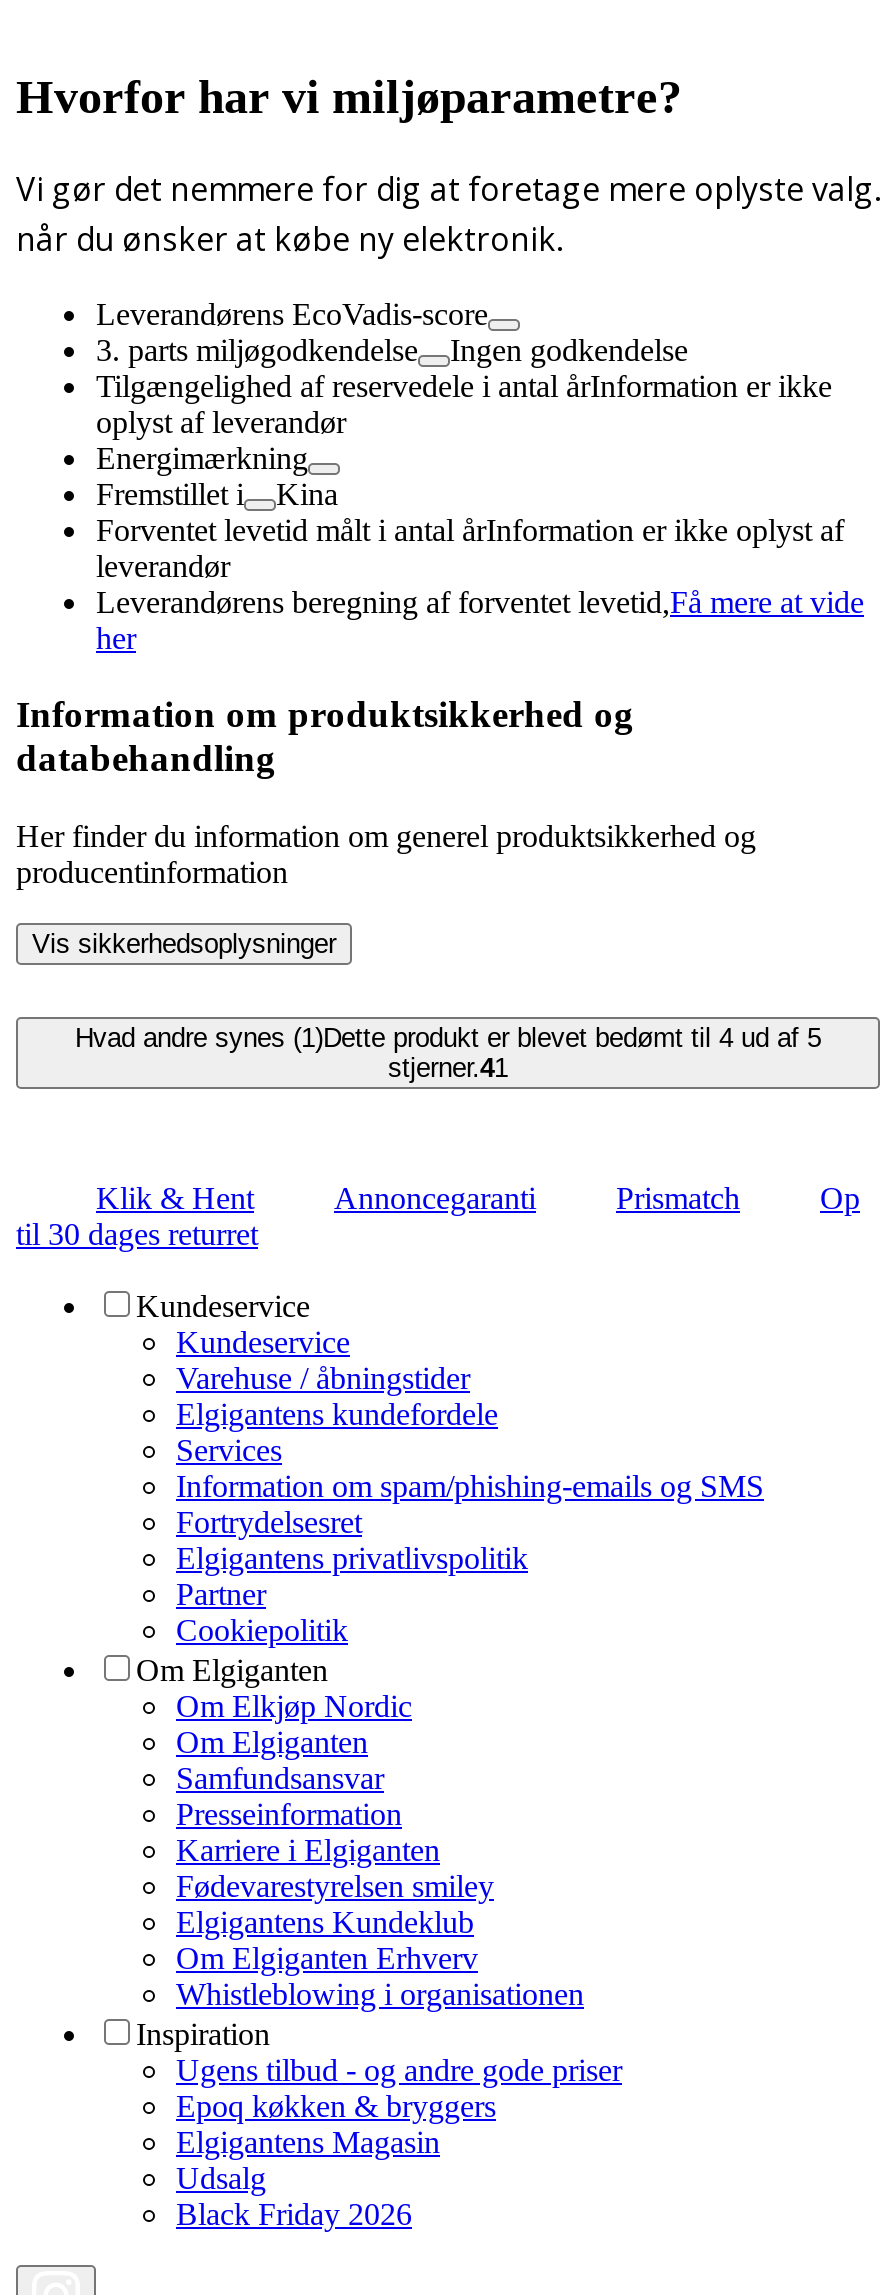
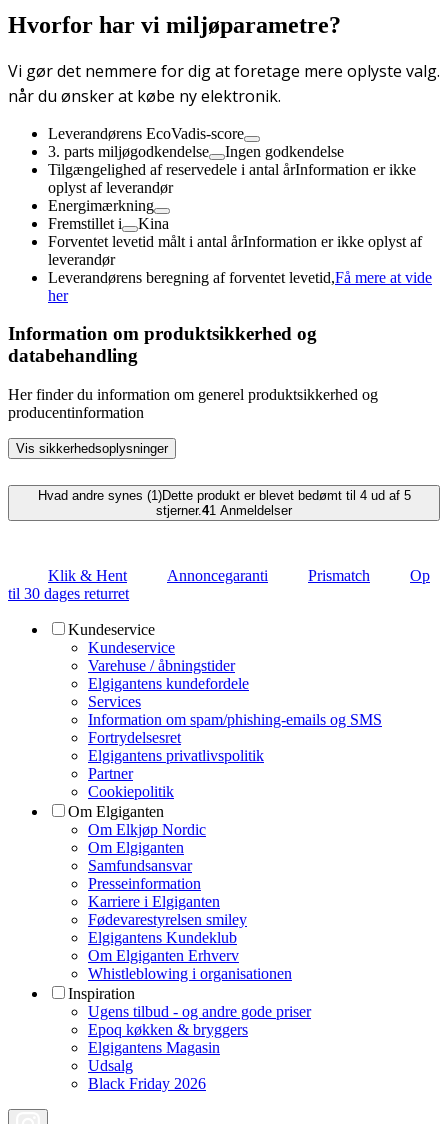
[388,1053,508,1083] stjerner.41 -> [156,503,292,518] stjerner.41 Anmeldelser

